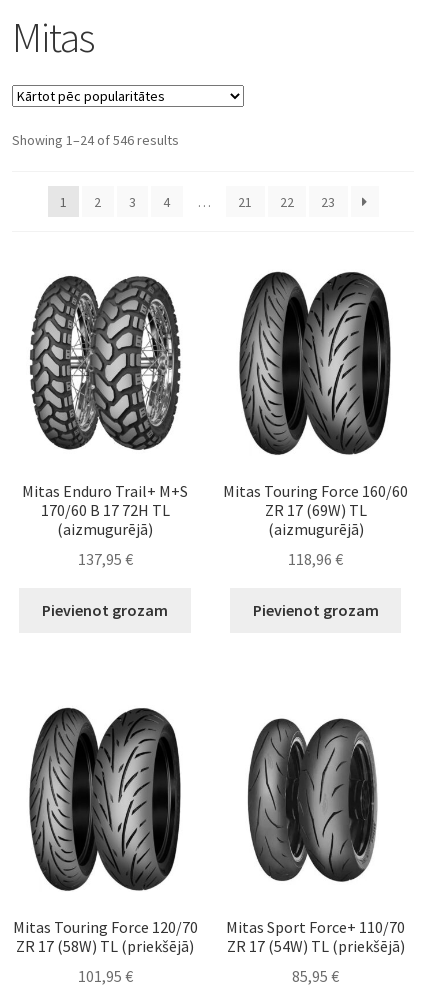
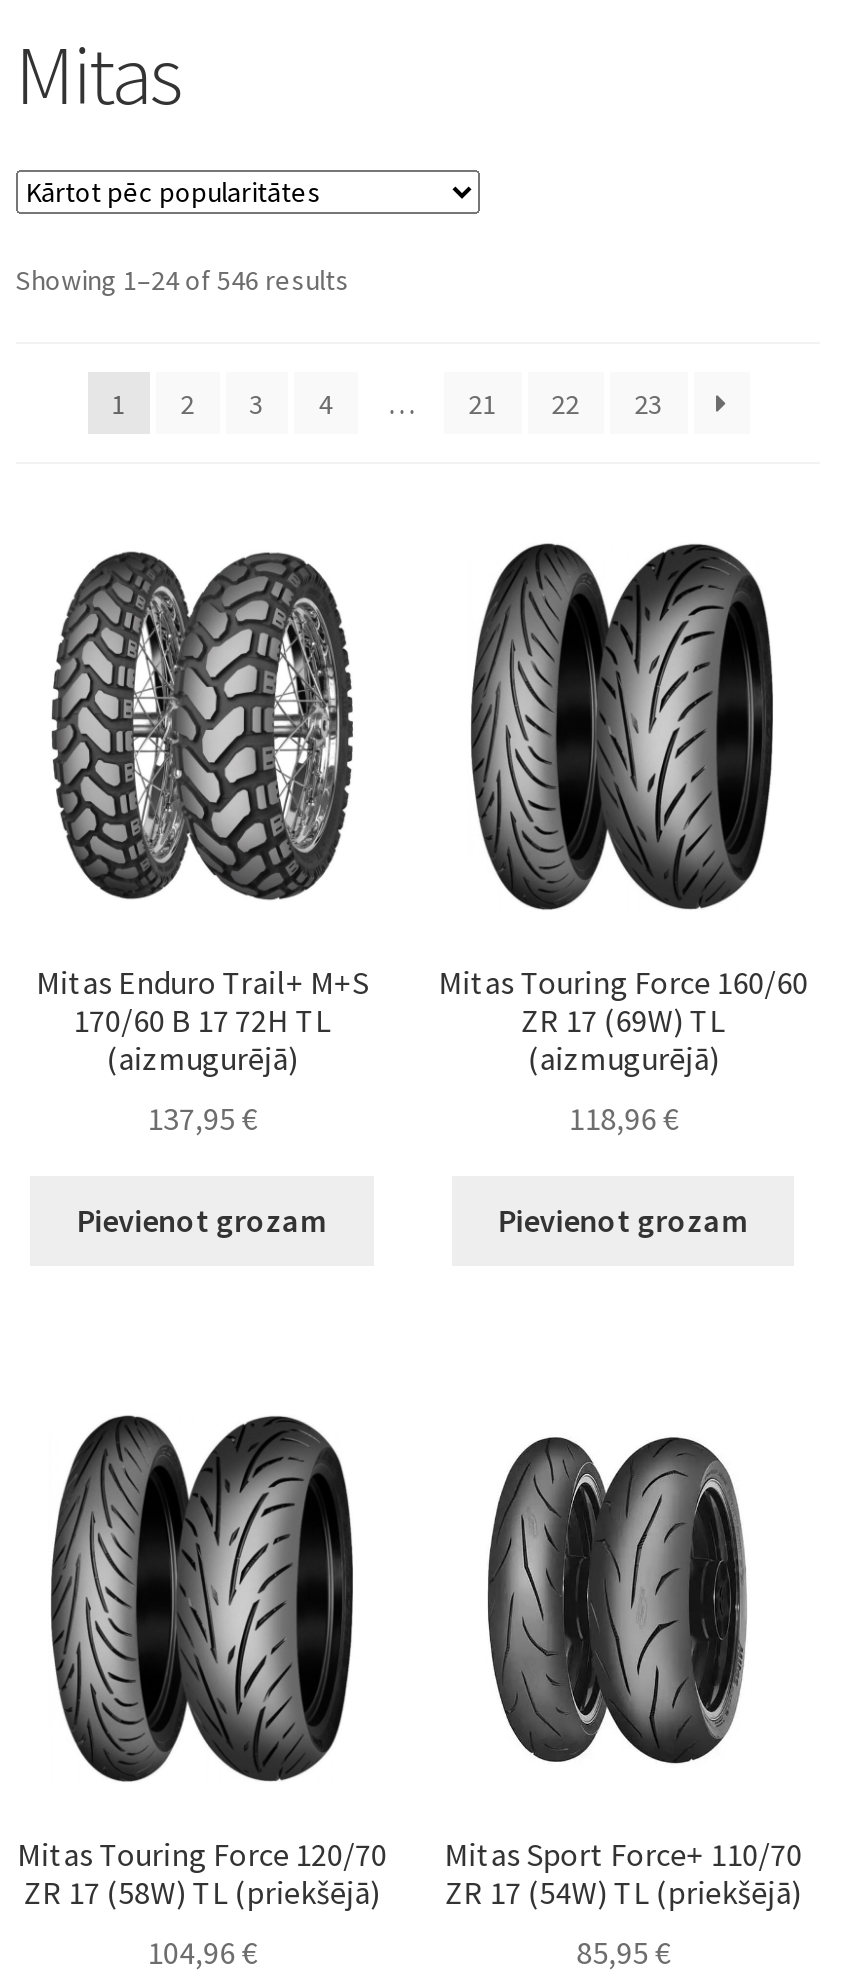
[78,966,133,986] 101,95 € -> [147,1932,257,1972] 104,96 €

